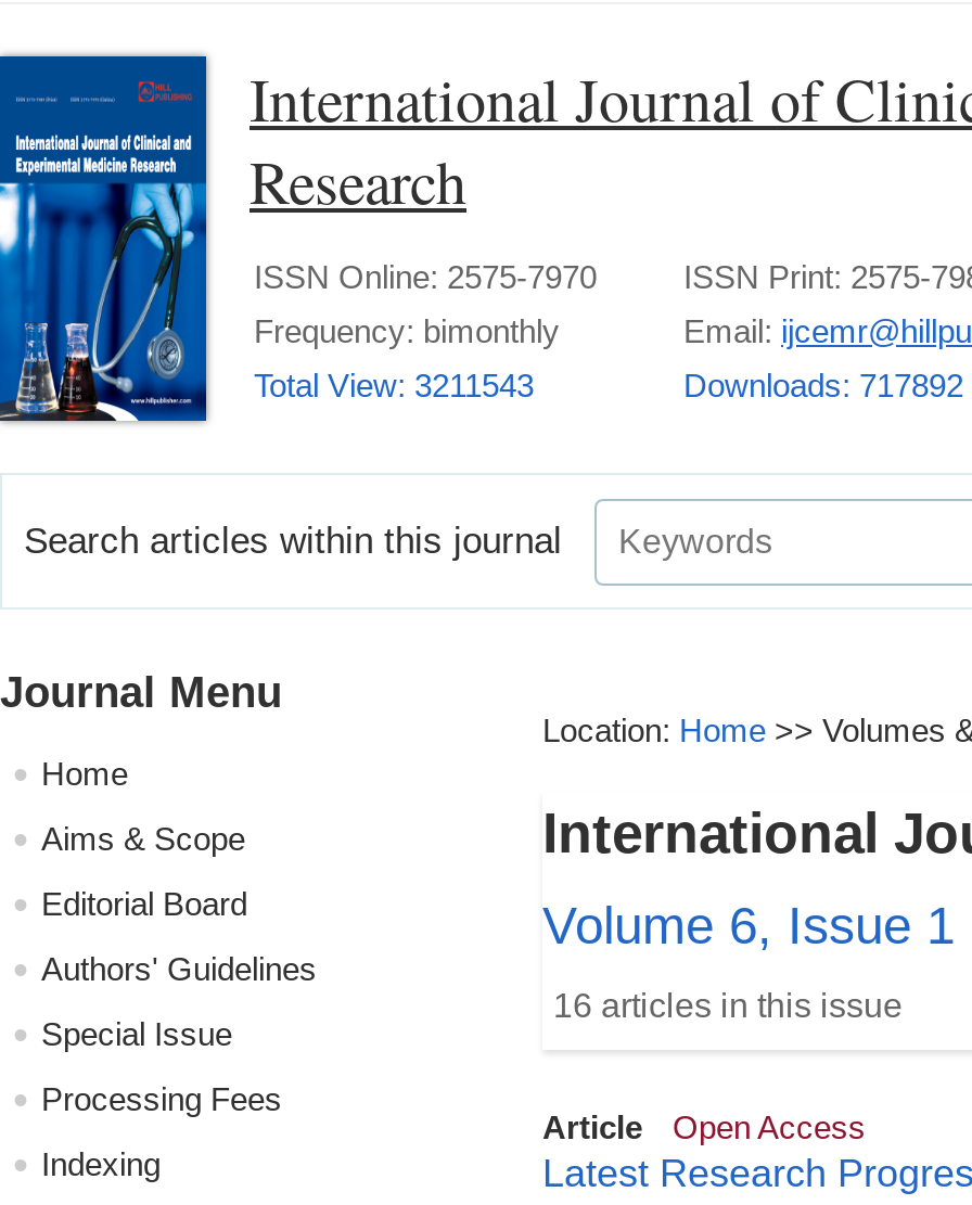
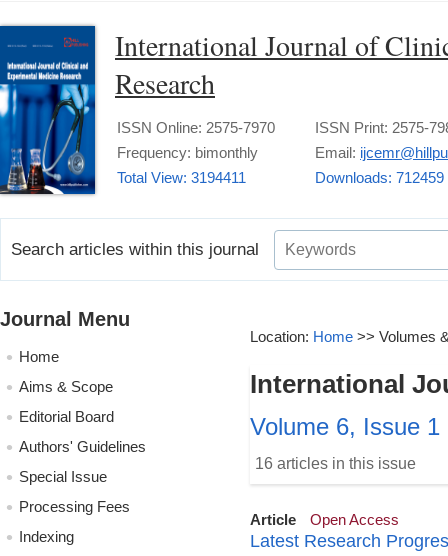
[254,367,534,403] Total View: 3211543 -> [117,169,246,186] Total View: 3194411
[683,367,963,403] Downloads: 717892 -> [315,169,444,186] Downloads: 712459

